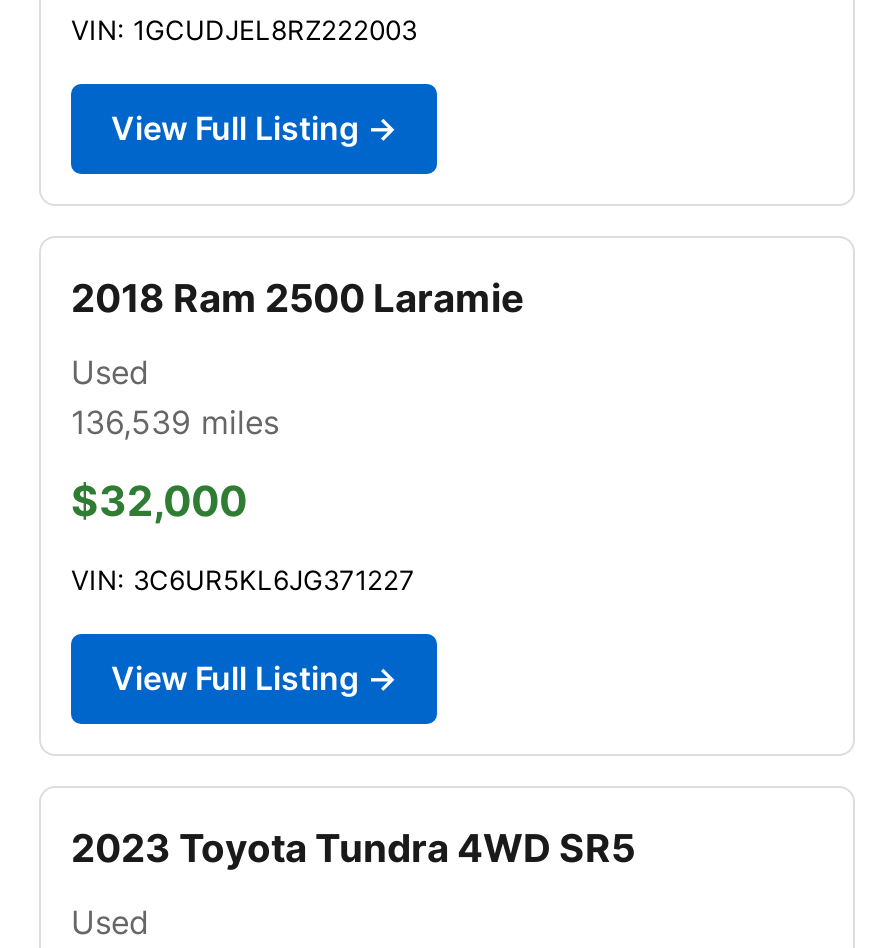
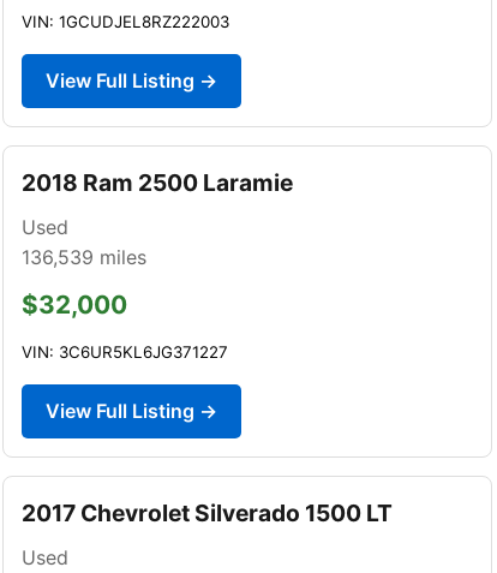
[71,824,635,872] 2023 Toyota Tundra 4WD SR5 -> [22,498,393,527] 2017 Chevrolet Silverado 1500 LT

